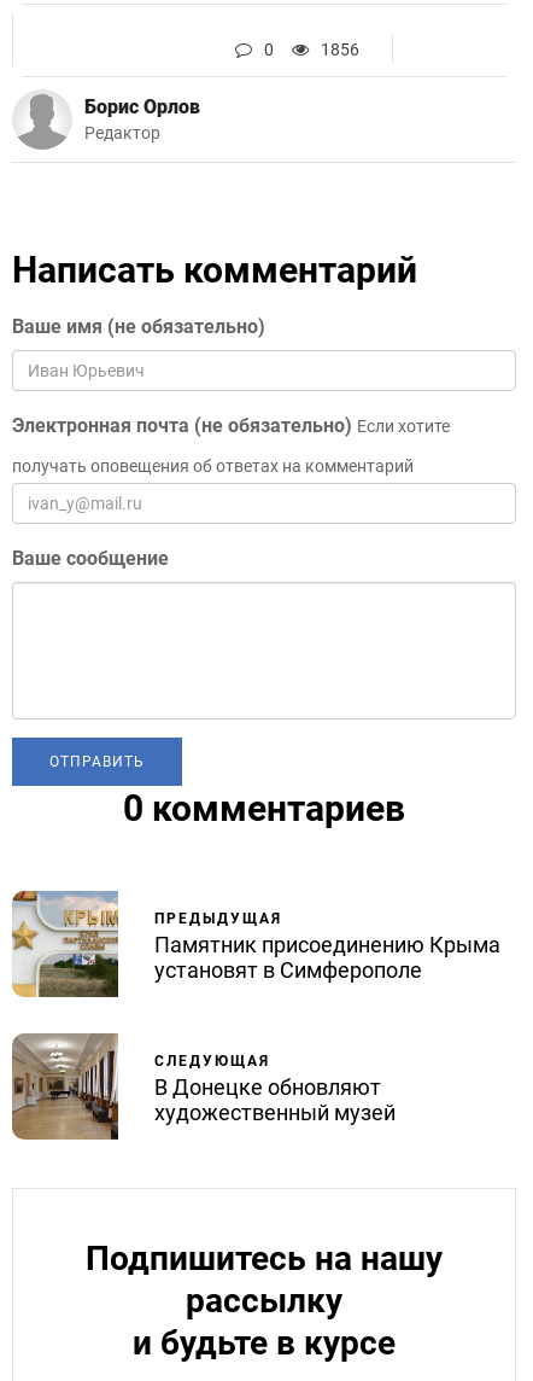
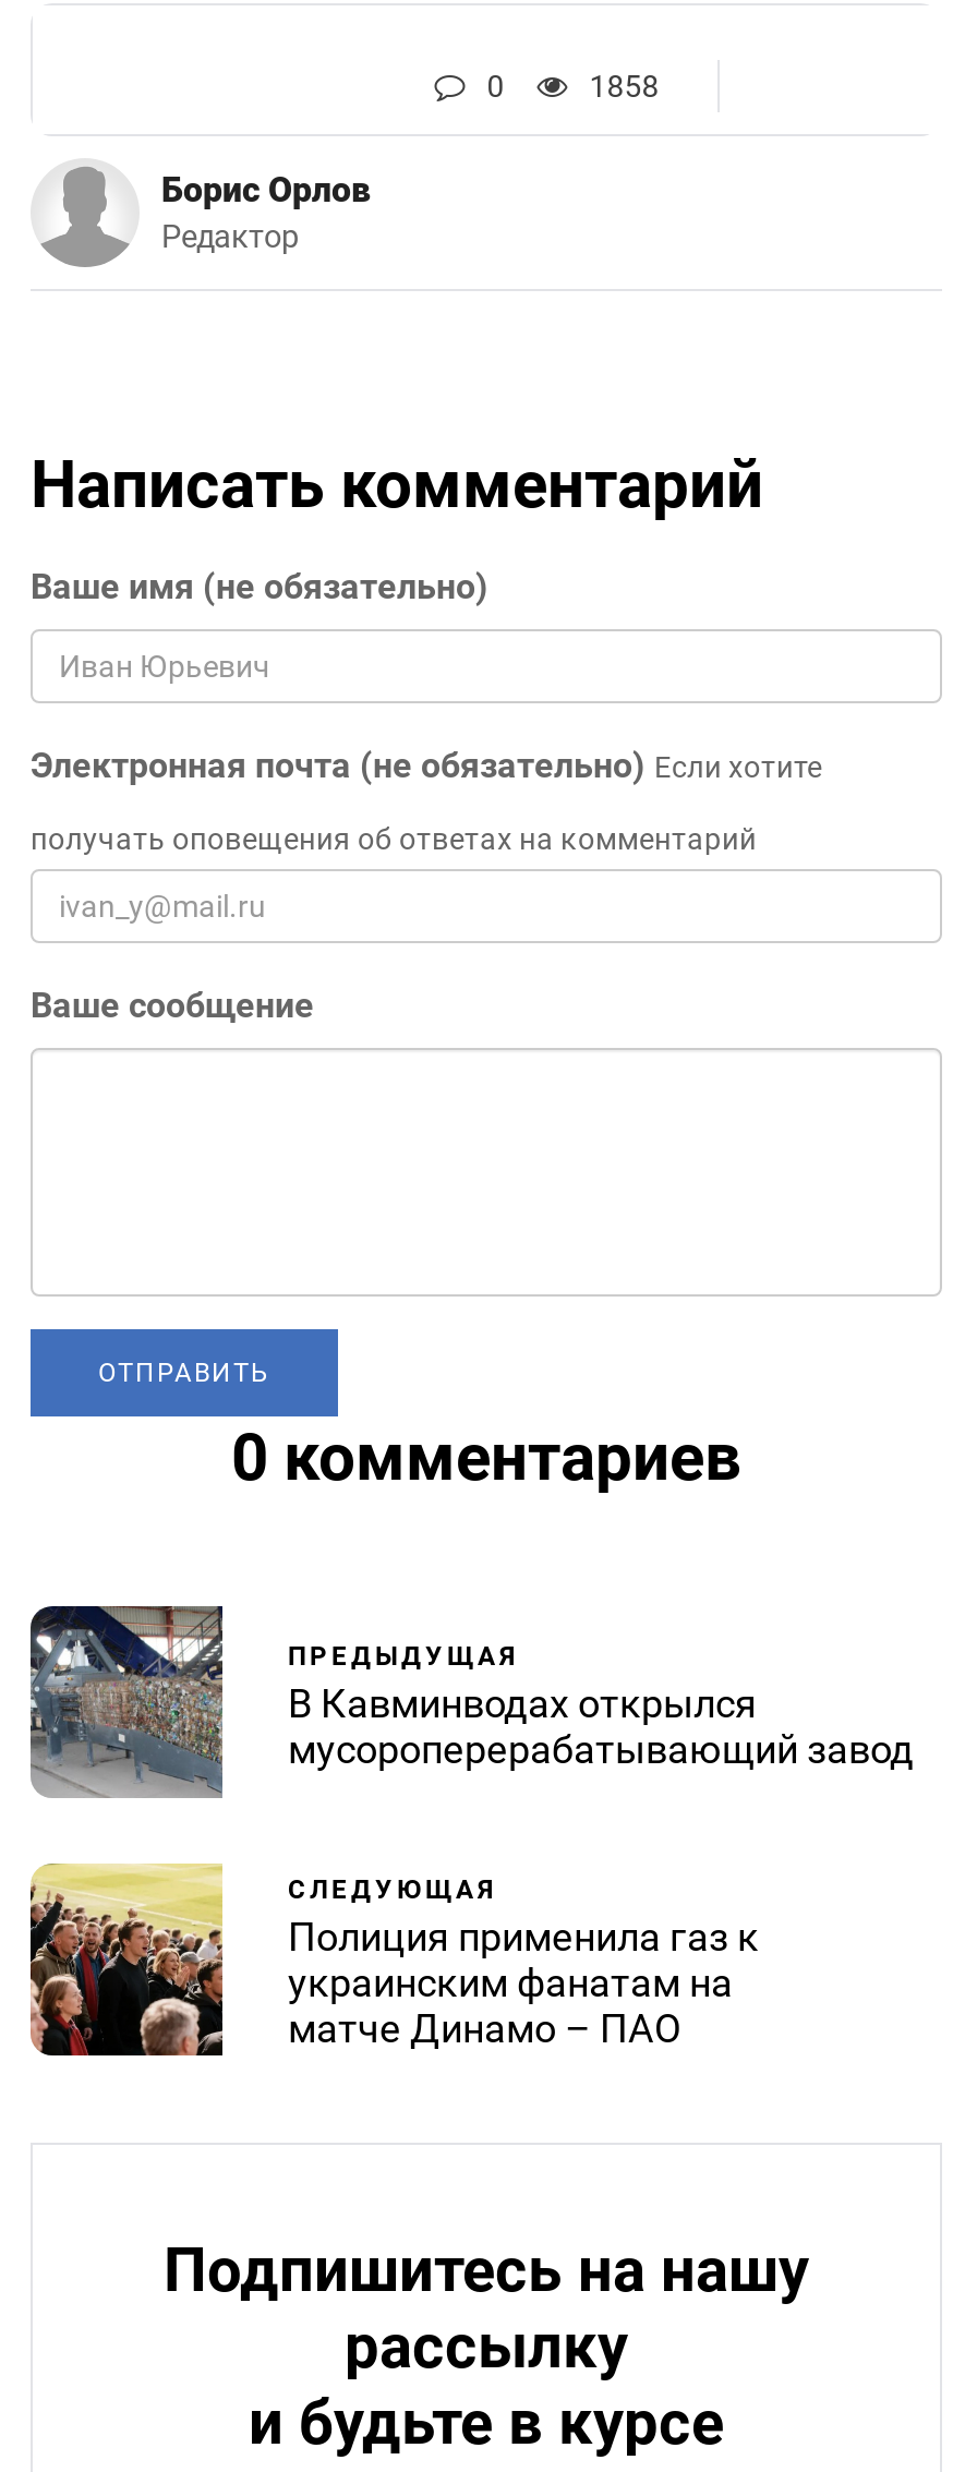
[321,40,360,59] 1856 -> [589,69,659,104] 1858
[12,890,500,997] [image] | Памятник присоединению Крыма | установят в Симферополе -> [28,1604,914,1798] [image] | В Кавминводах открылся | мусороперерабатывающий завод
[12,1032,396,1141] [image] | В Донецке обновляют | художественный музей -> [28,1864,759,2058] [image] | Полиция применила газ к | украинским фанатам на | матче Динамо – ПАО

